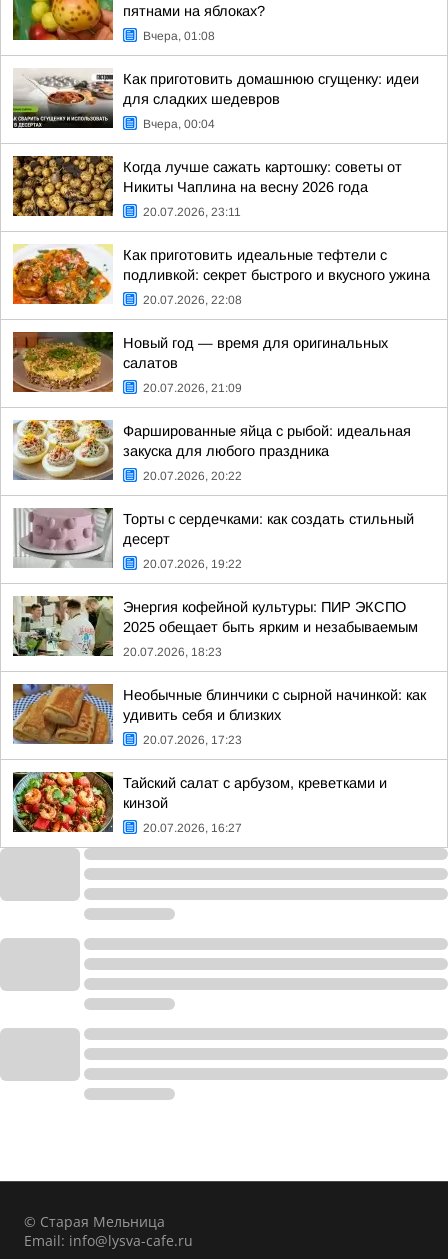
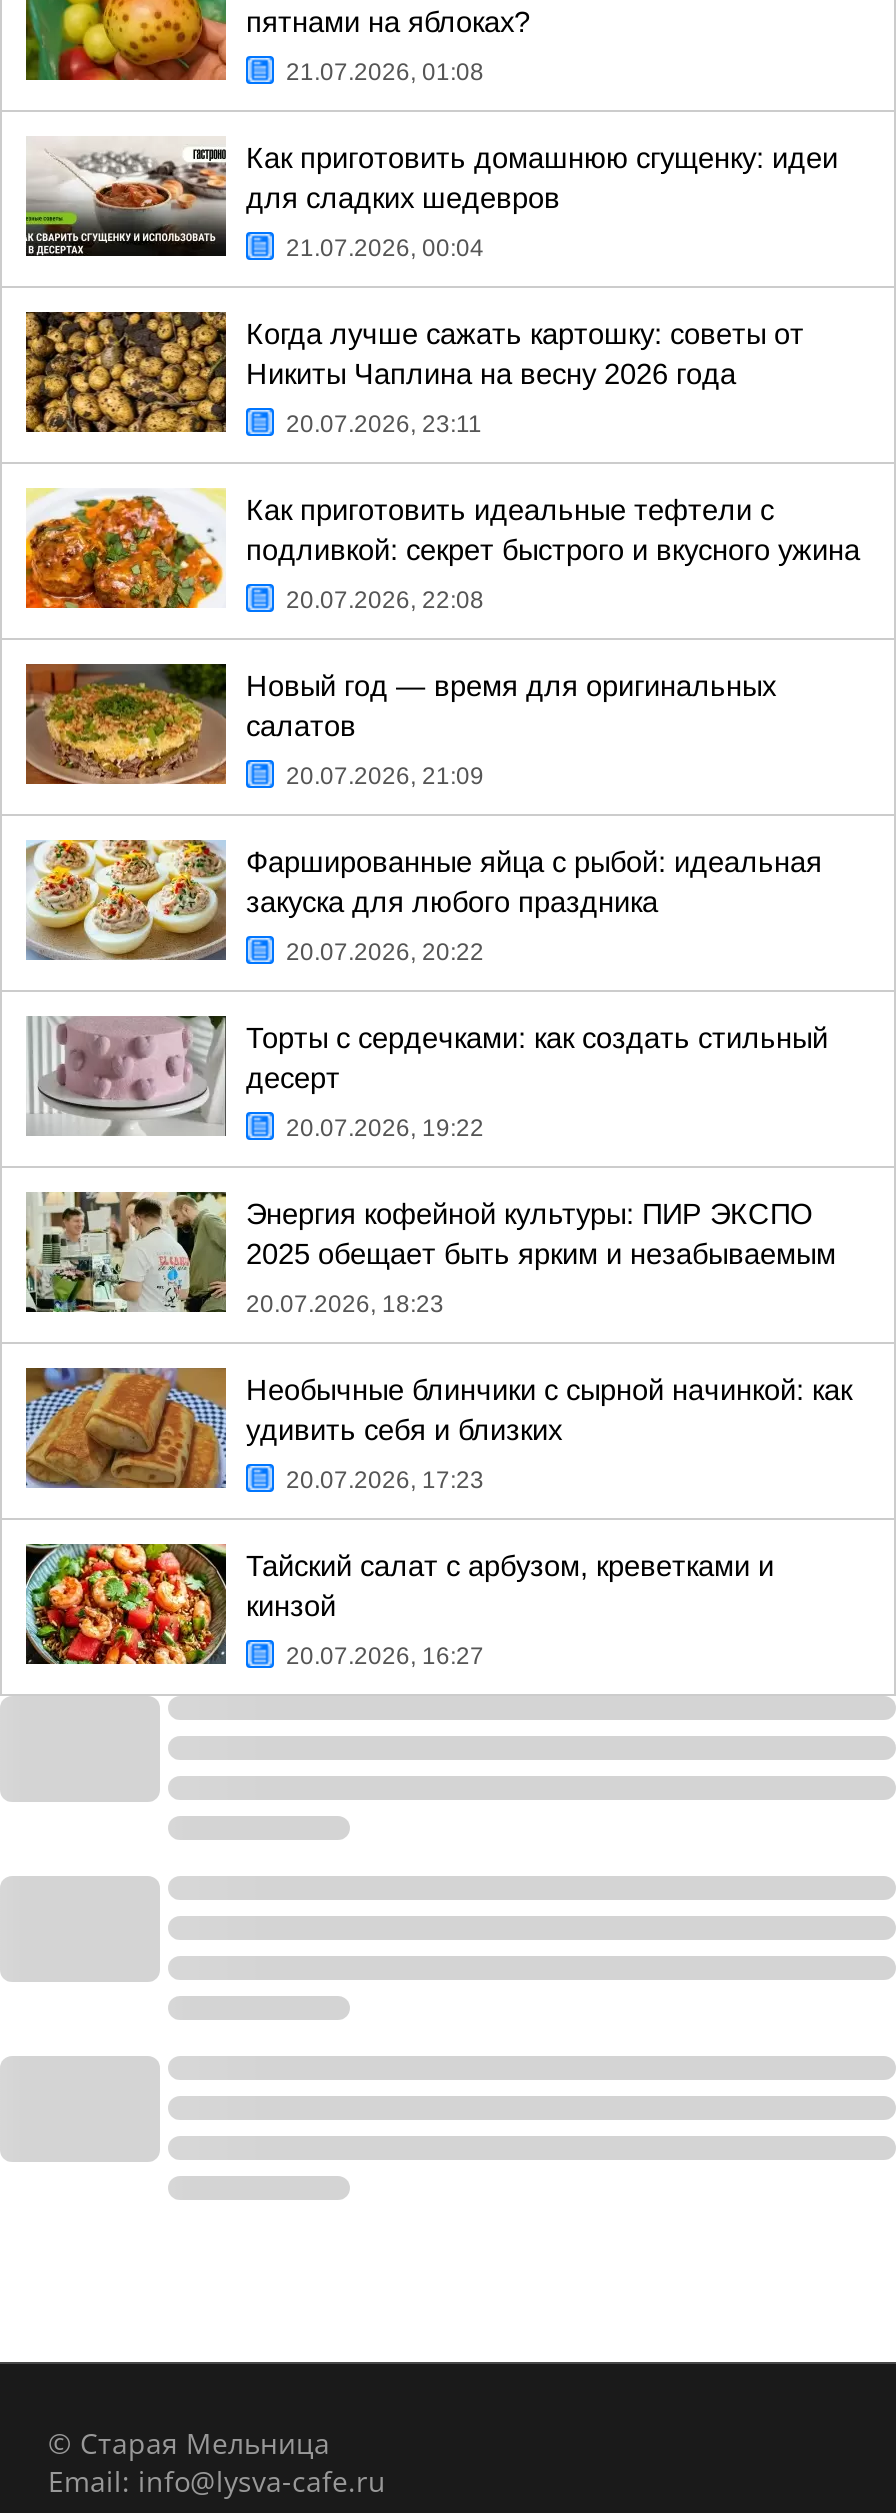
[143,29,215,43] Вчера, 01:08 -> [286,58,484,86] 21.07.2026, 01:08
[143,117,215,131] Вчера, 00:04 -> [286,234,484,262] 21.07.2026, 00:04

